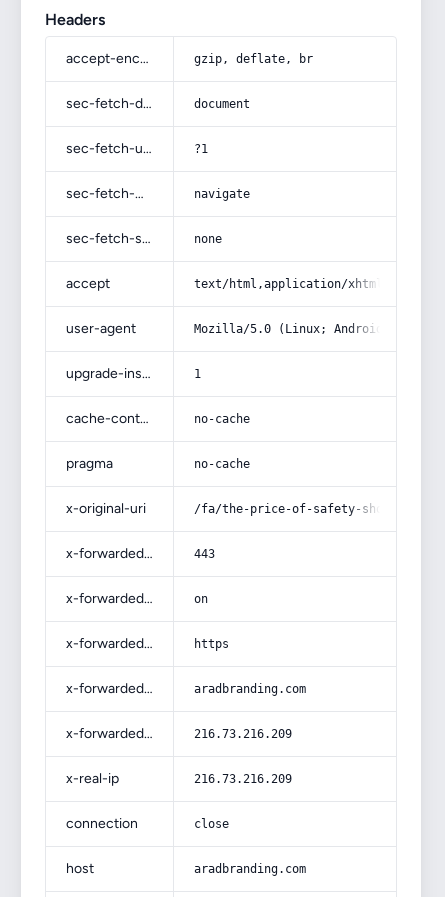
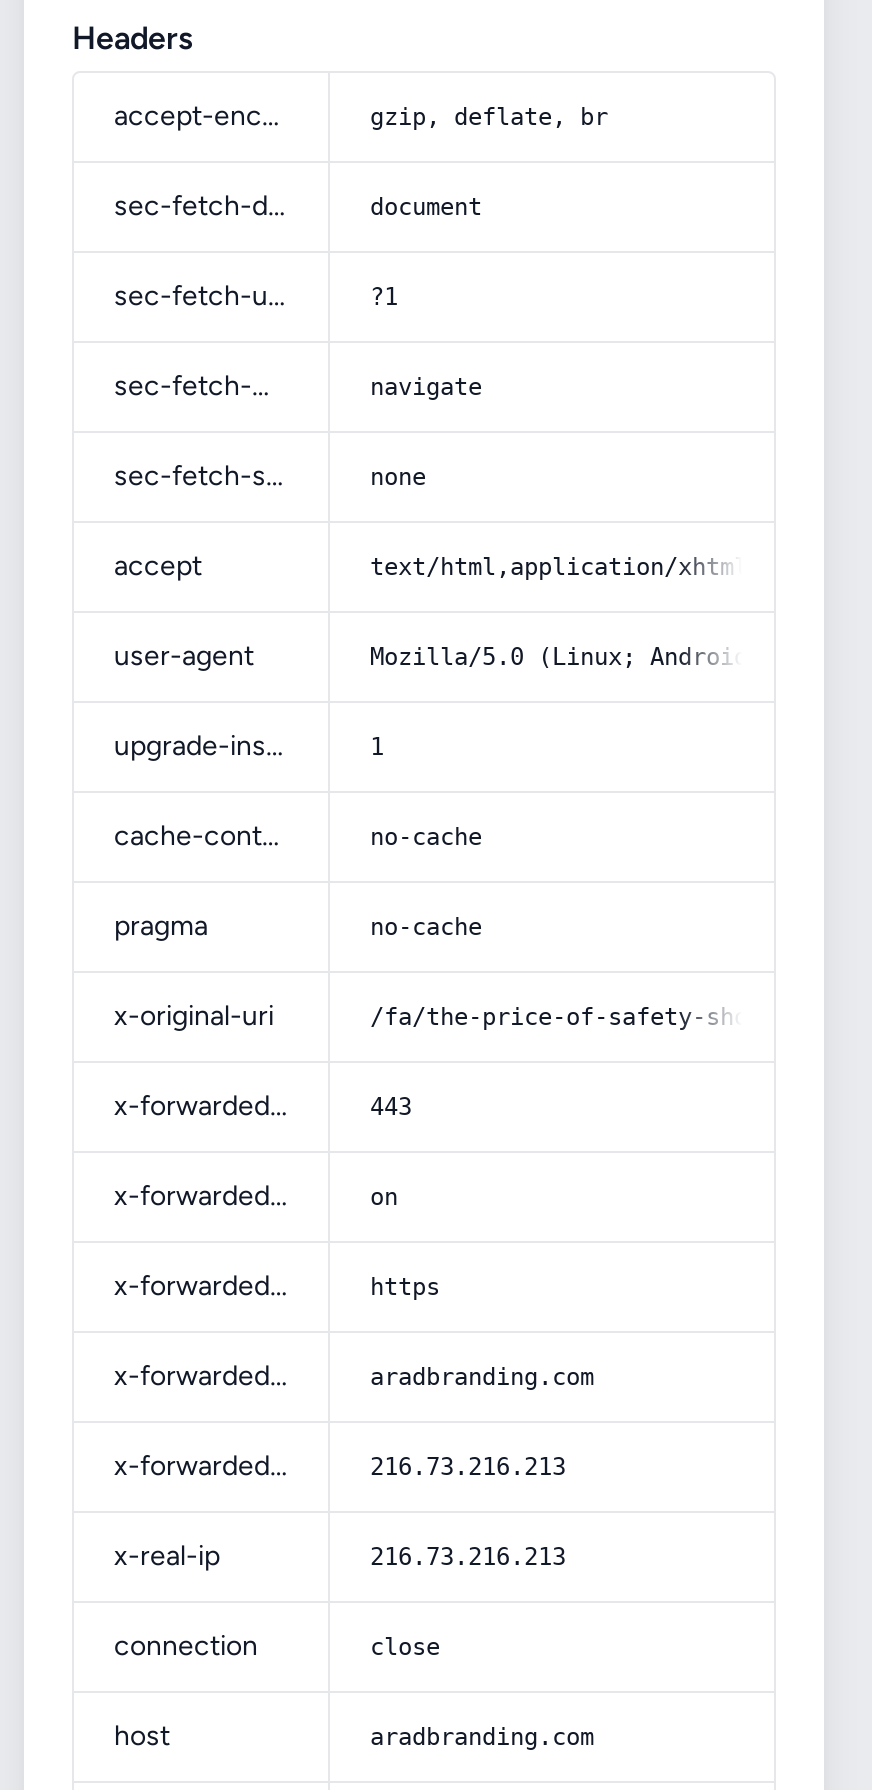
[194,727,292,741] 216.73.216.209 -> [370,1453,566,1481] 216.73.216.213
[194,772,292,786] 216.73.216.209 -> [370,1543,566,1571] 216.73.216.213

